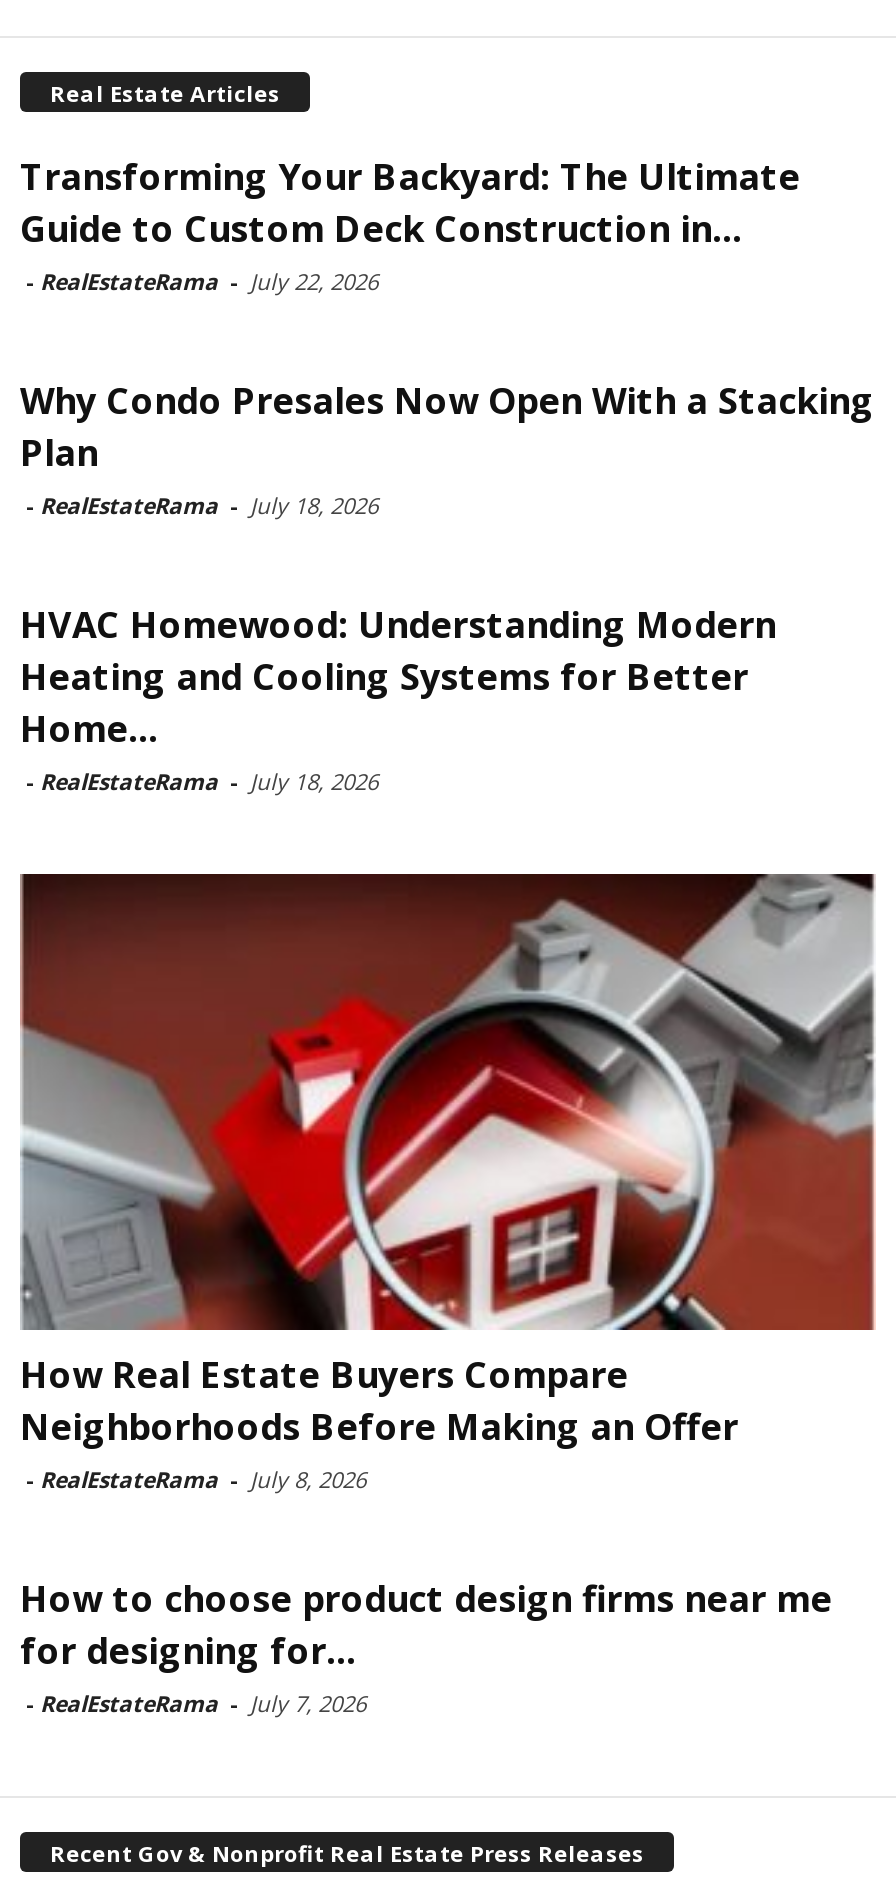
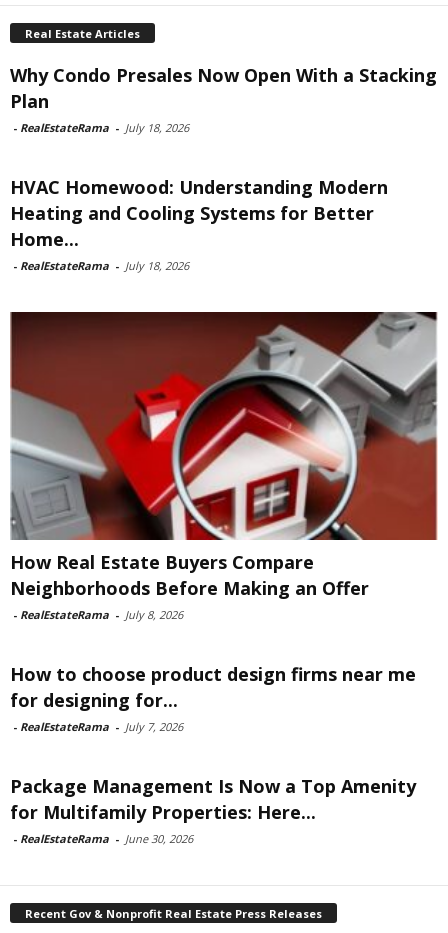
[20,152,800,296] Transforming Your Backyard: The Ultimate | Guide to Custom Deck Construction in... | - RealEstateRama - July 22, 2026 -> none
moved [18,376,878,1718] -> [9,63,439,734]: [image] | Why Condo Presales Now Open With a Stacking | Plan | ... | for designing for... | - RealEstateRama - July 7, 2026
none -> [10,774,416,846] Package Management Is Now a Top Amenity | for Multifamily Properties: Here... | - RealEstateRama - June 30, 2026

